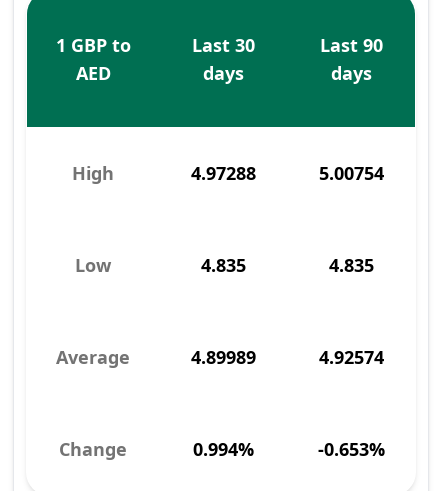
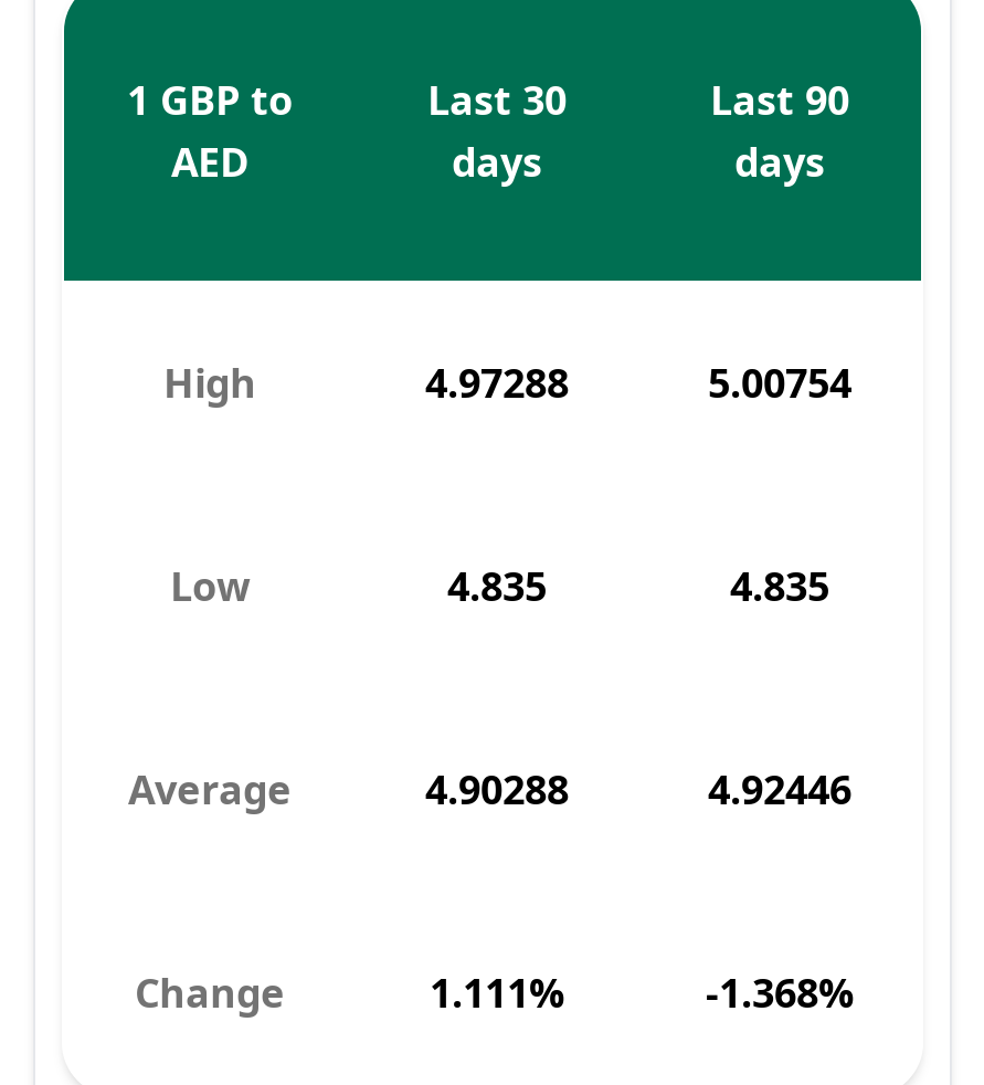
[190,345,255,369] 4.89989 -> [425,762,569,815] 4.90288
[318,345,383,369] 4.92574 -> [708,762,851,815] 4.92446
[192,437,253,461] 0.994% -> [430,966,564,1019] 1.111%
[317,437,384,461] -0.653% -> [706,966,854,1019] -1.368%

